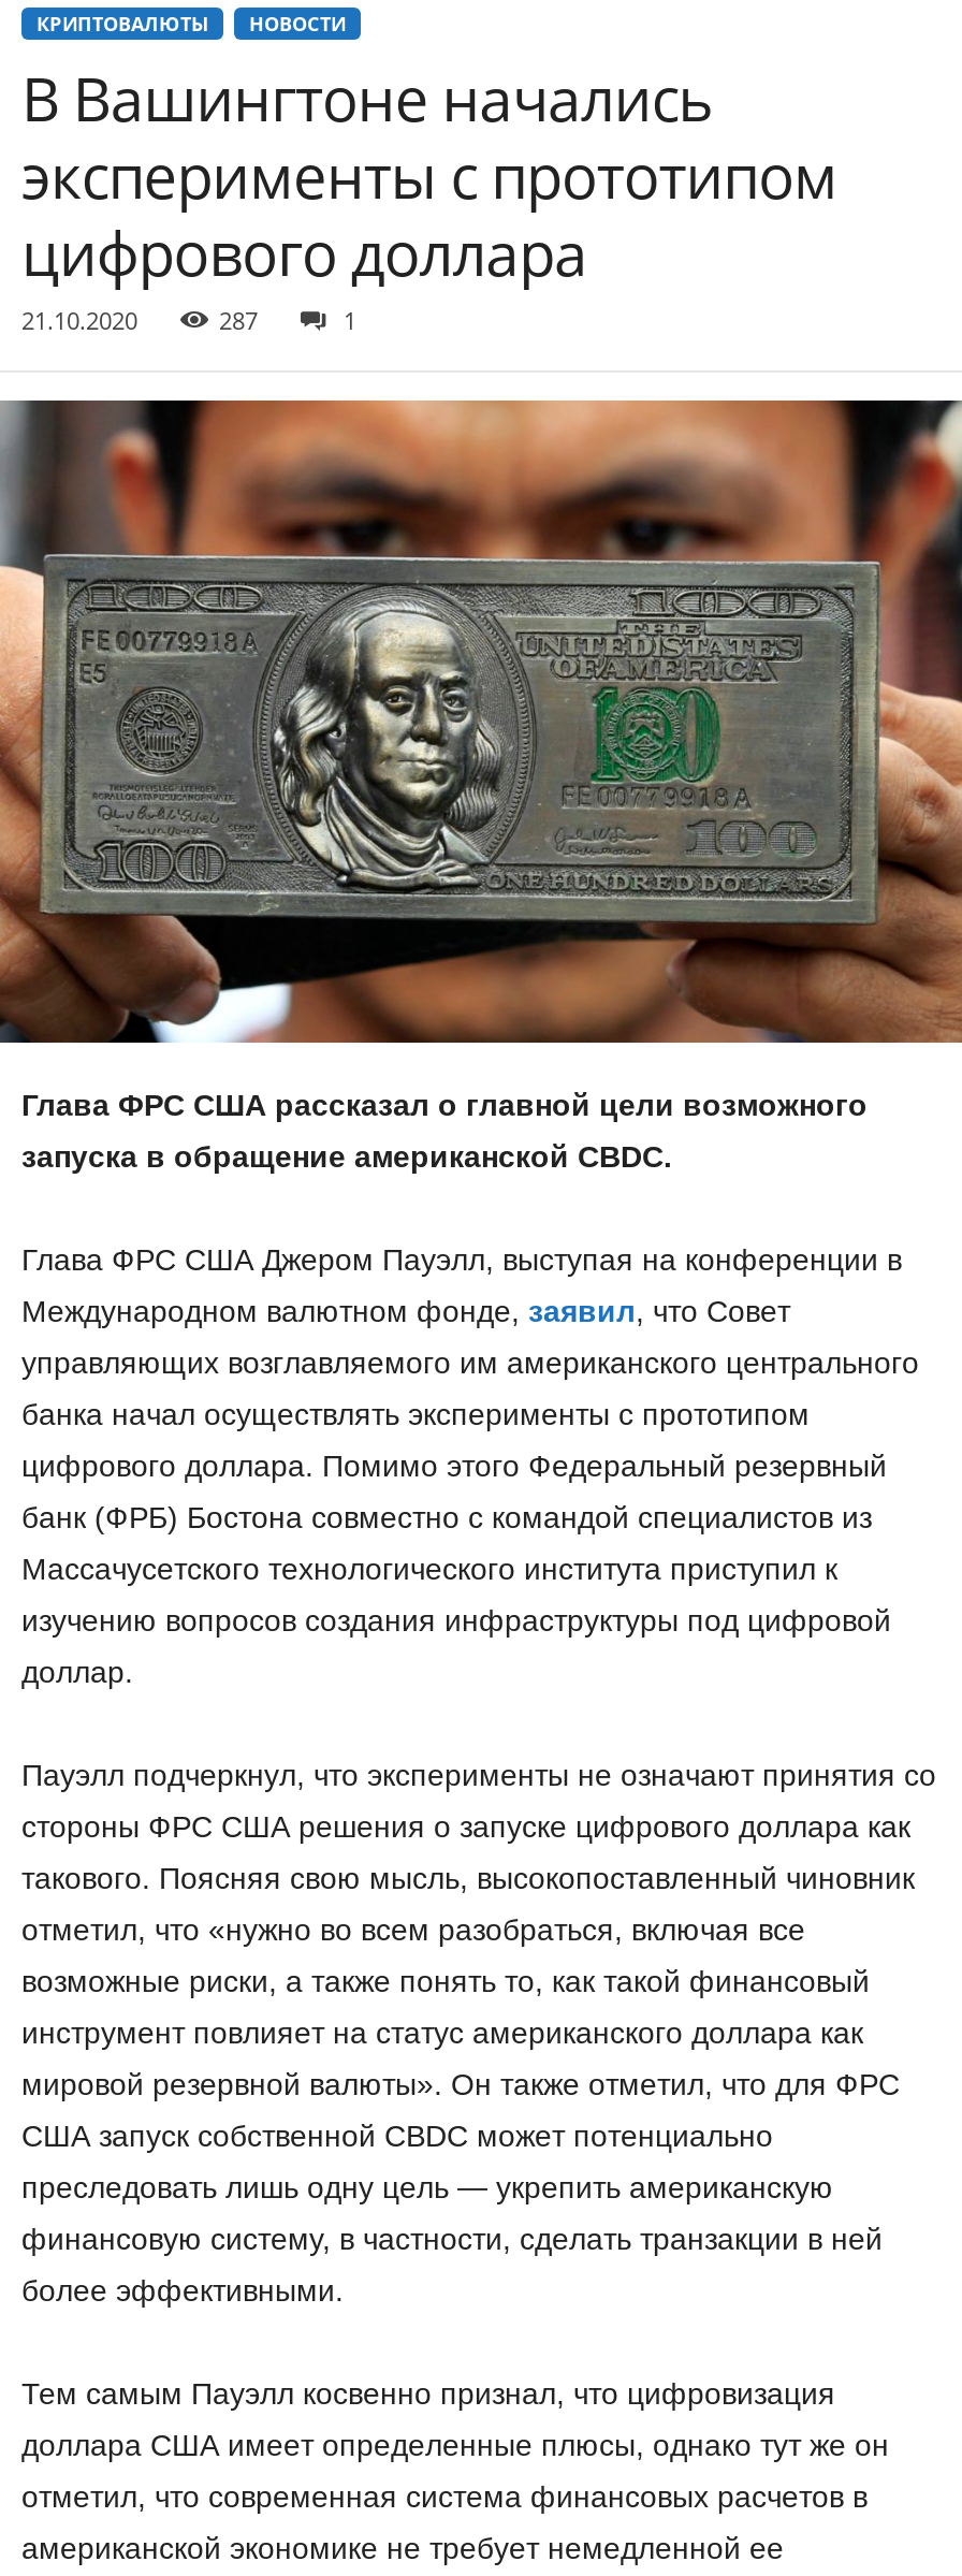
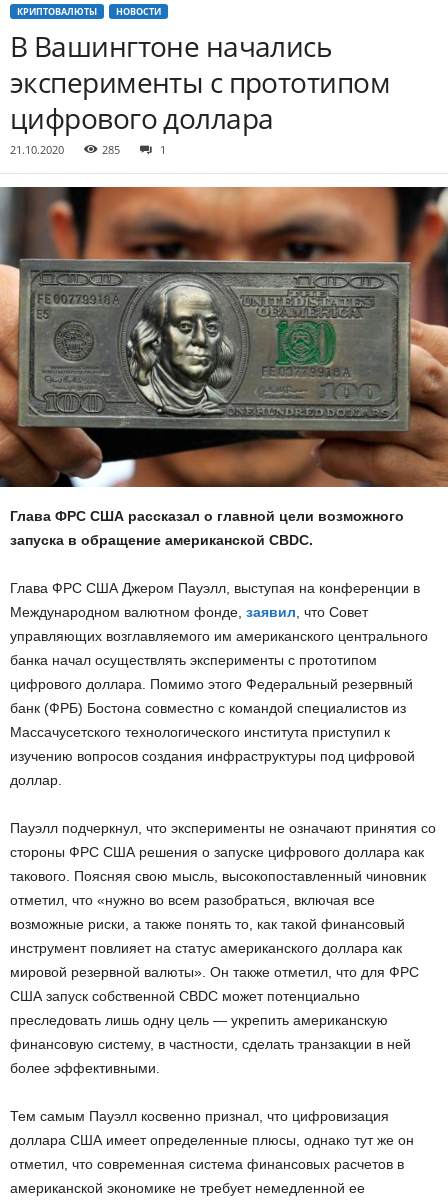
[219,304,258,336] 287 -> [102,142,120,157] 285

